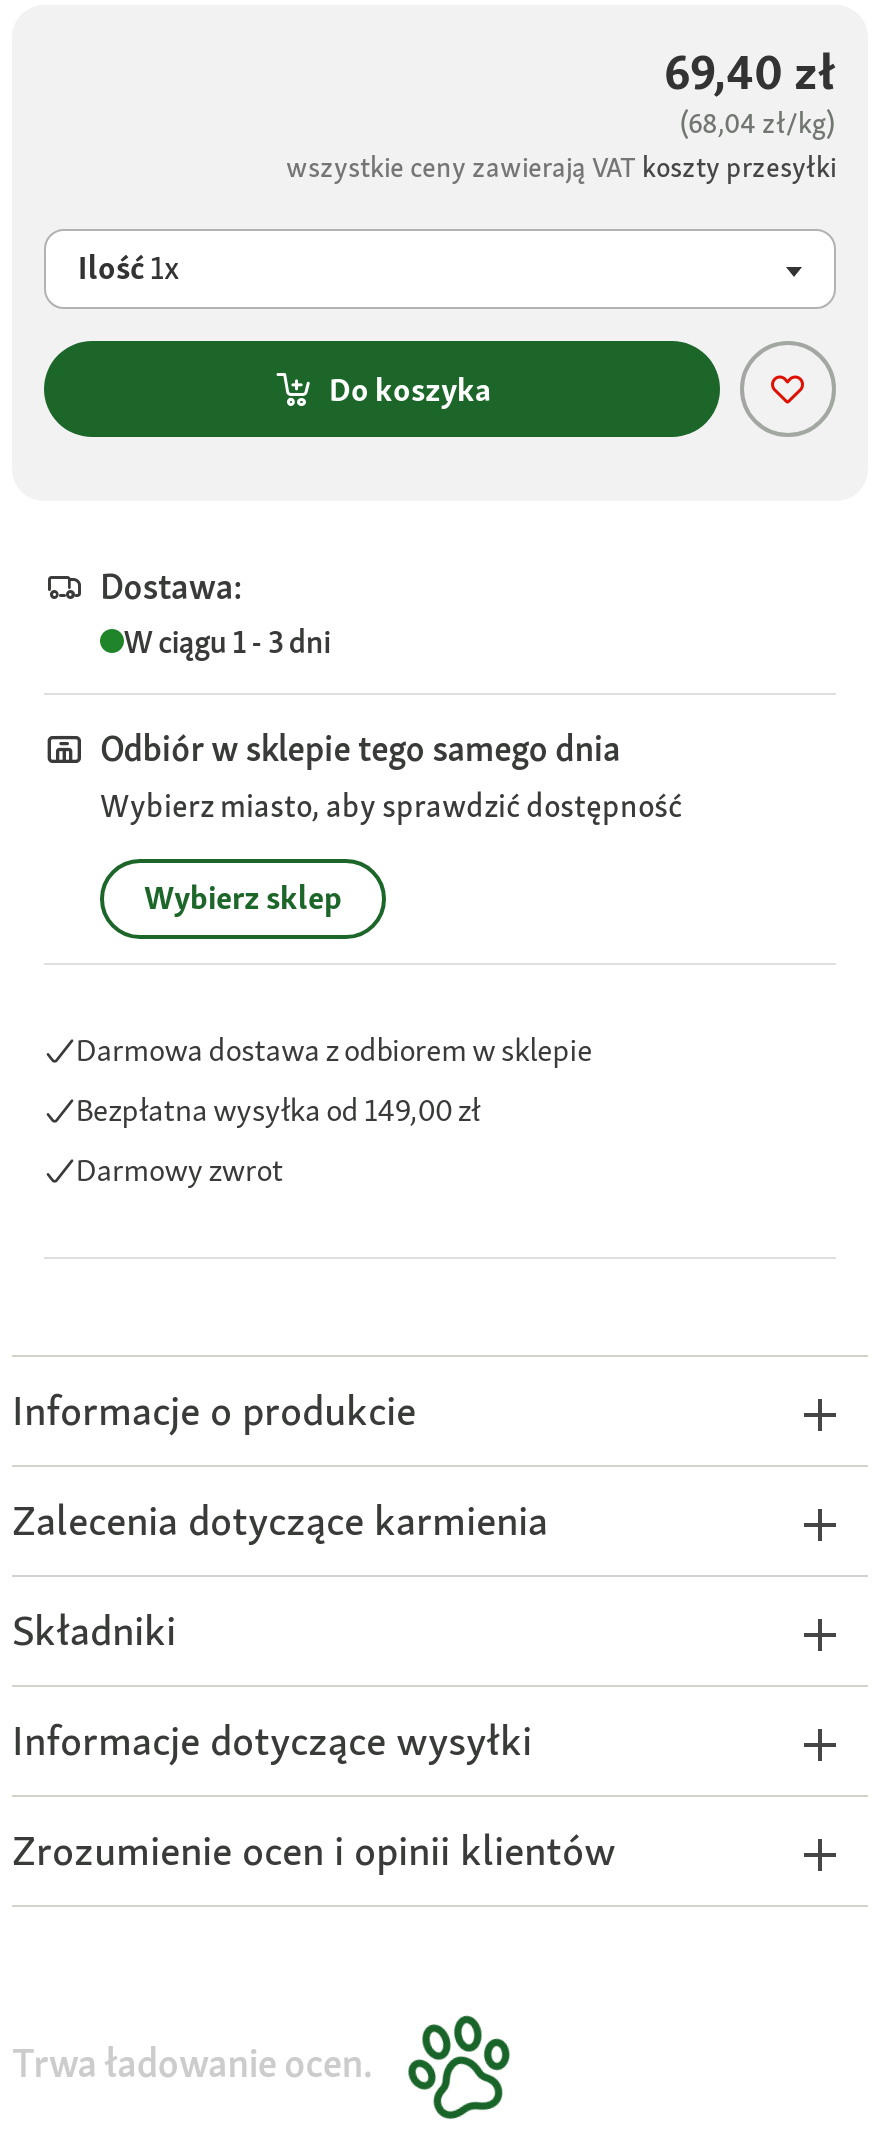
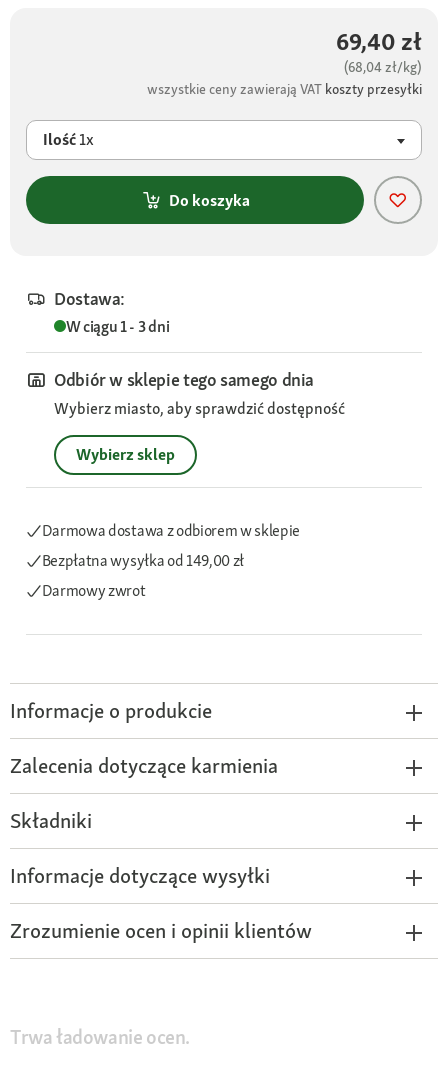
[406,2013,512,2121] [image] -> none

